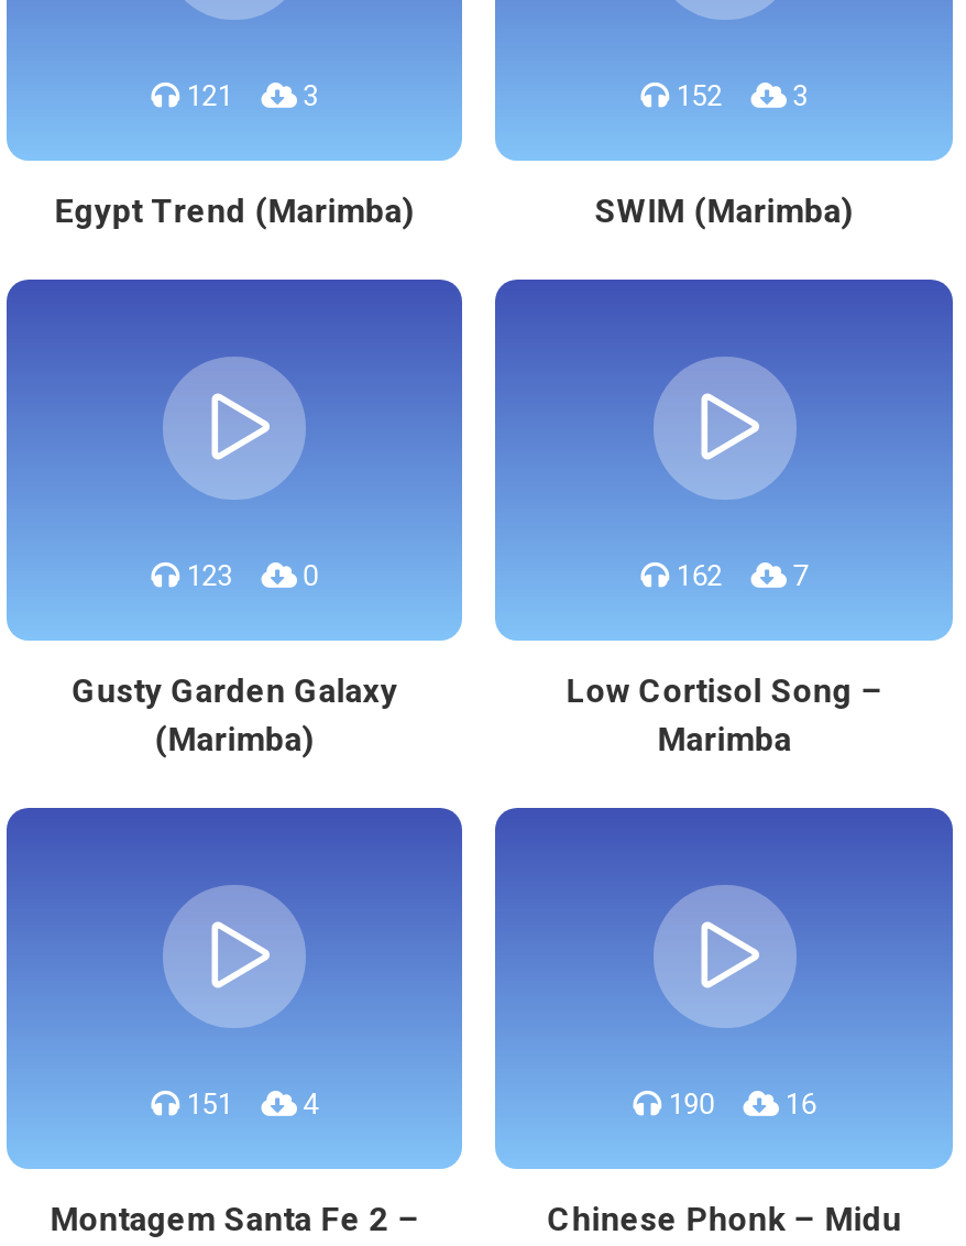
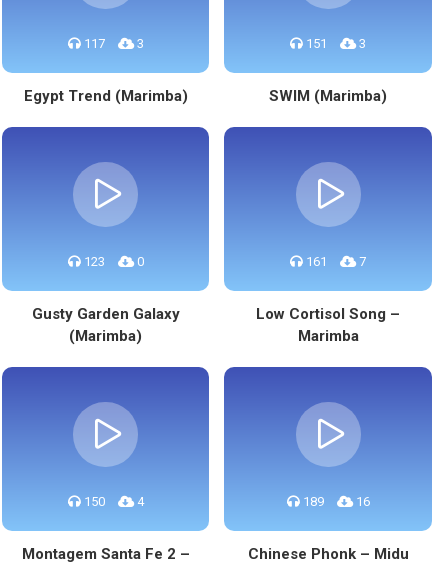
[180,79,318,112] 121 3 -> [81,36,144,51] 117 3
[669,79,808,112] 152 3 -> [303,36,366,51] 151 3
[669,559,808,592] 162 7 -> [303,254,366,269] 161 7
[180,1087,318,1121] 151 4 -> [81,494,144,509] 150 4
[662,1087,816,1121] 190 16 -> [300,494,370,509] 189 16

